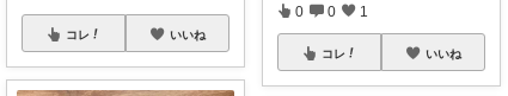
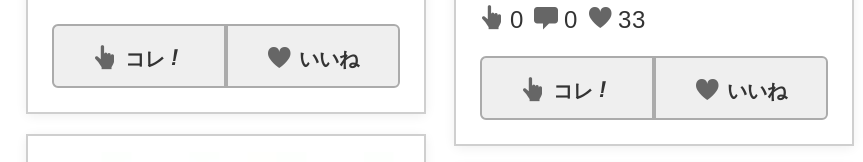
[295,4,368,18] 0 0 1 -> [510,6,646,30] 0 0 33

